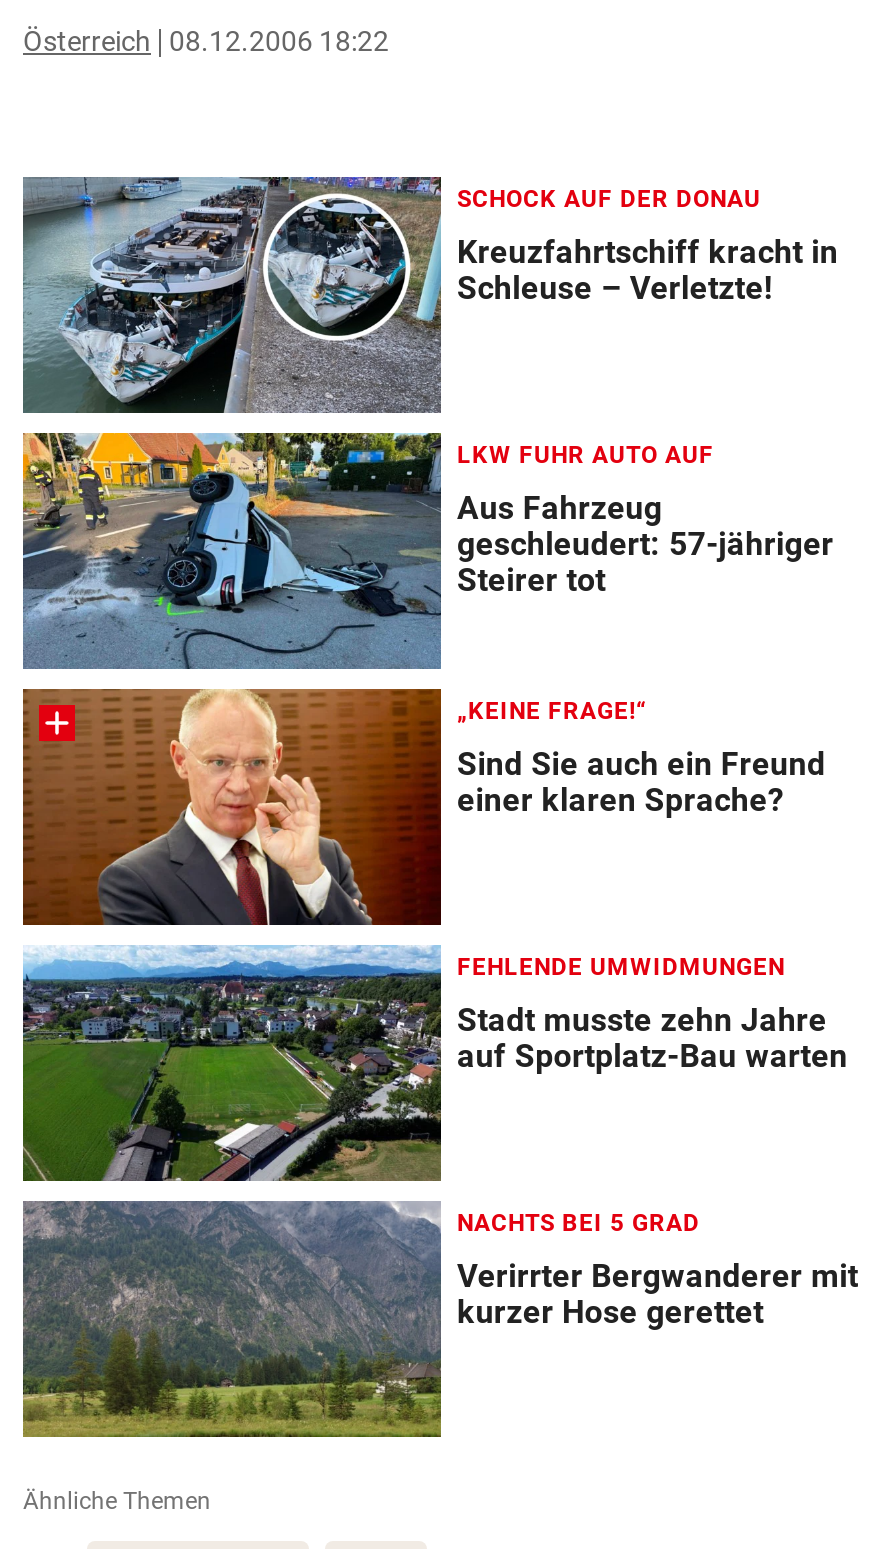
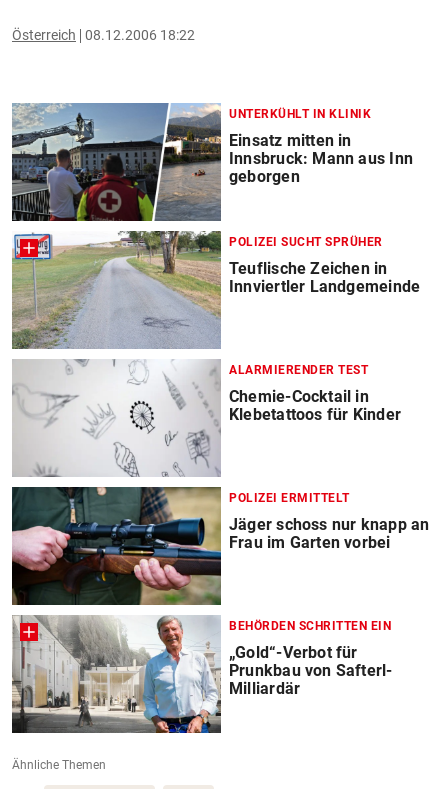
[23,175,761,413] [image] | SCHOCK AUF DER DONAU -> [12,102,371,222] [image] | UNTERKÜHLT IN KLINIK
[457,233,838,307] Kreuzfahrtschiff kracht in | Schleuse – Verletzte! -> [229,131,413,186] Einsatz mitten in | Innsbruck: Mann aus Inn | geborgen
[21,431,714,669] [image] | LKW FUHR AUTO AUF -> [12,231,382,349] [image] | POLIZEI SUCHT SPRÜHER
[457,489,834,599] Aus Fahrzeug | geschleudert: 57-jähriger | Steirer tot -> [229,259,420,296] Teuflische Zeichen in | Innviertler Landgemeinde
[21,687,647,927] [image] | „KEINE FRAGE!“ -> [12,359,368,478] [image] | ALARMIERENDER TEST
[457,745,825,819] Sind Sie auch ein Freund | einer klaren Sprache? -> [229,387,401,424] Chemie-Cocktail in | Klebetattoos für Kinder
[21,945,785,1183] [image] | FEHLENDE UMWIDMUNGEN -> [11,486,349,605] [image] | POLIZEI ERMITTELT
[457,1002,848,1076] Stadt musste zehn Jahre | auf Sportplatz-Bau warten -> [229,515,429,552] Jäger schoss nur knapp an | Frau im Garten vorbei
[21,1199,700,1439] [image] | NACHTS BEI 5 GRAD -> [11,615,391,734] [image] | BEHÖRDEN SCHRITTEN EIN
[457,1258,858,1332] Verirrter Bergwanderer mit | kurzer Hose gerettet -> [229,643,392,698] „Gold“-Verbot für | Prunkbau von Safterl- | Milliardär

